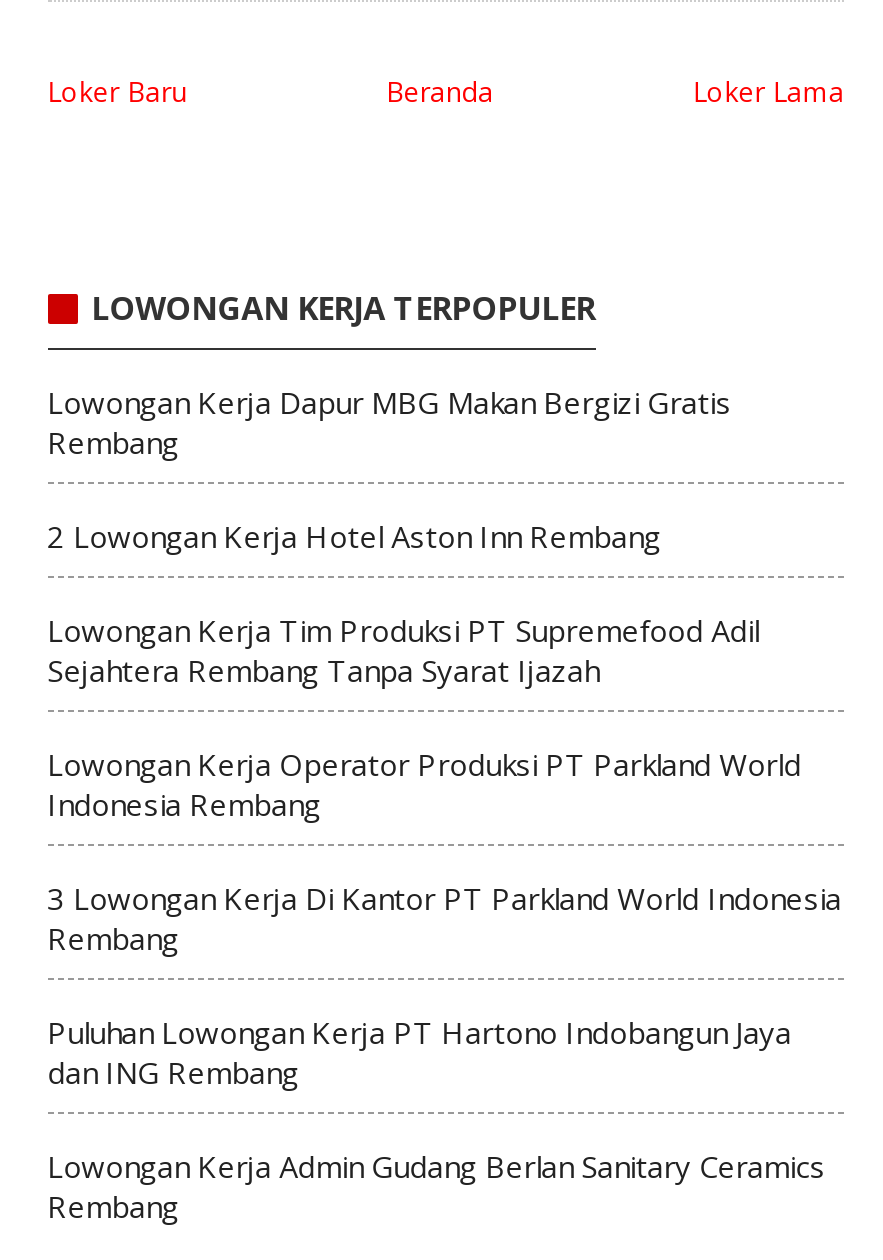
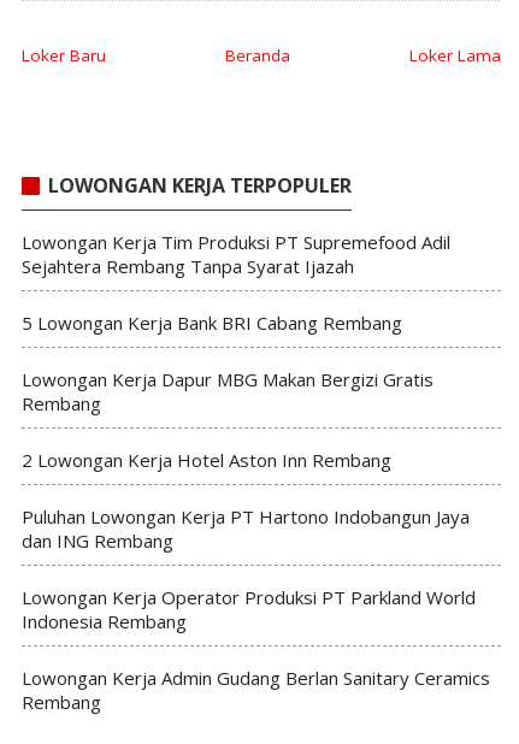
none -> [21,310,402,334] 5 Lowongan Kerja Bank BRI Cabang Rembang
moved [47,381,731,555] -> [21,367,433,471]: Lowongan Kerja Dapur MBG Makan Bergizi Gratis | Rembang | 2 Lowongan Kerja Hotel Aston Inn Rembang
moved [47,609,759,689] -> [21,229,450,277]: Lowongan Kerja Tim Produksi PT Supremefood Adil | Sejahtera Rembang Tanpa Syarat Ijazah
moved [47,743,801,823] -> [21,584,475,633]: Lowongan Kerja Operator Produksi PT Parkland World | Indonesia Rembang
[47,877,841,957] 3 Lowongan Kerja Di Kantor PT Parkland World Indonesia | Rembang -> none
moved [47,1011,791,1091] -> [21,504,469,552]: Puluhan Lowongan Kerja PT Hartono Indobangun Jaya | dan ING Rembang

